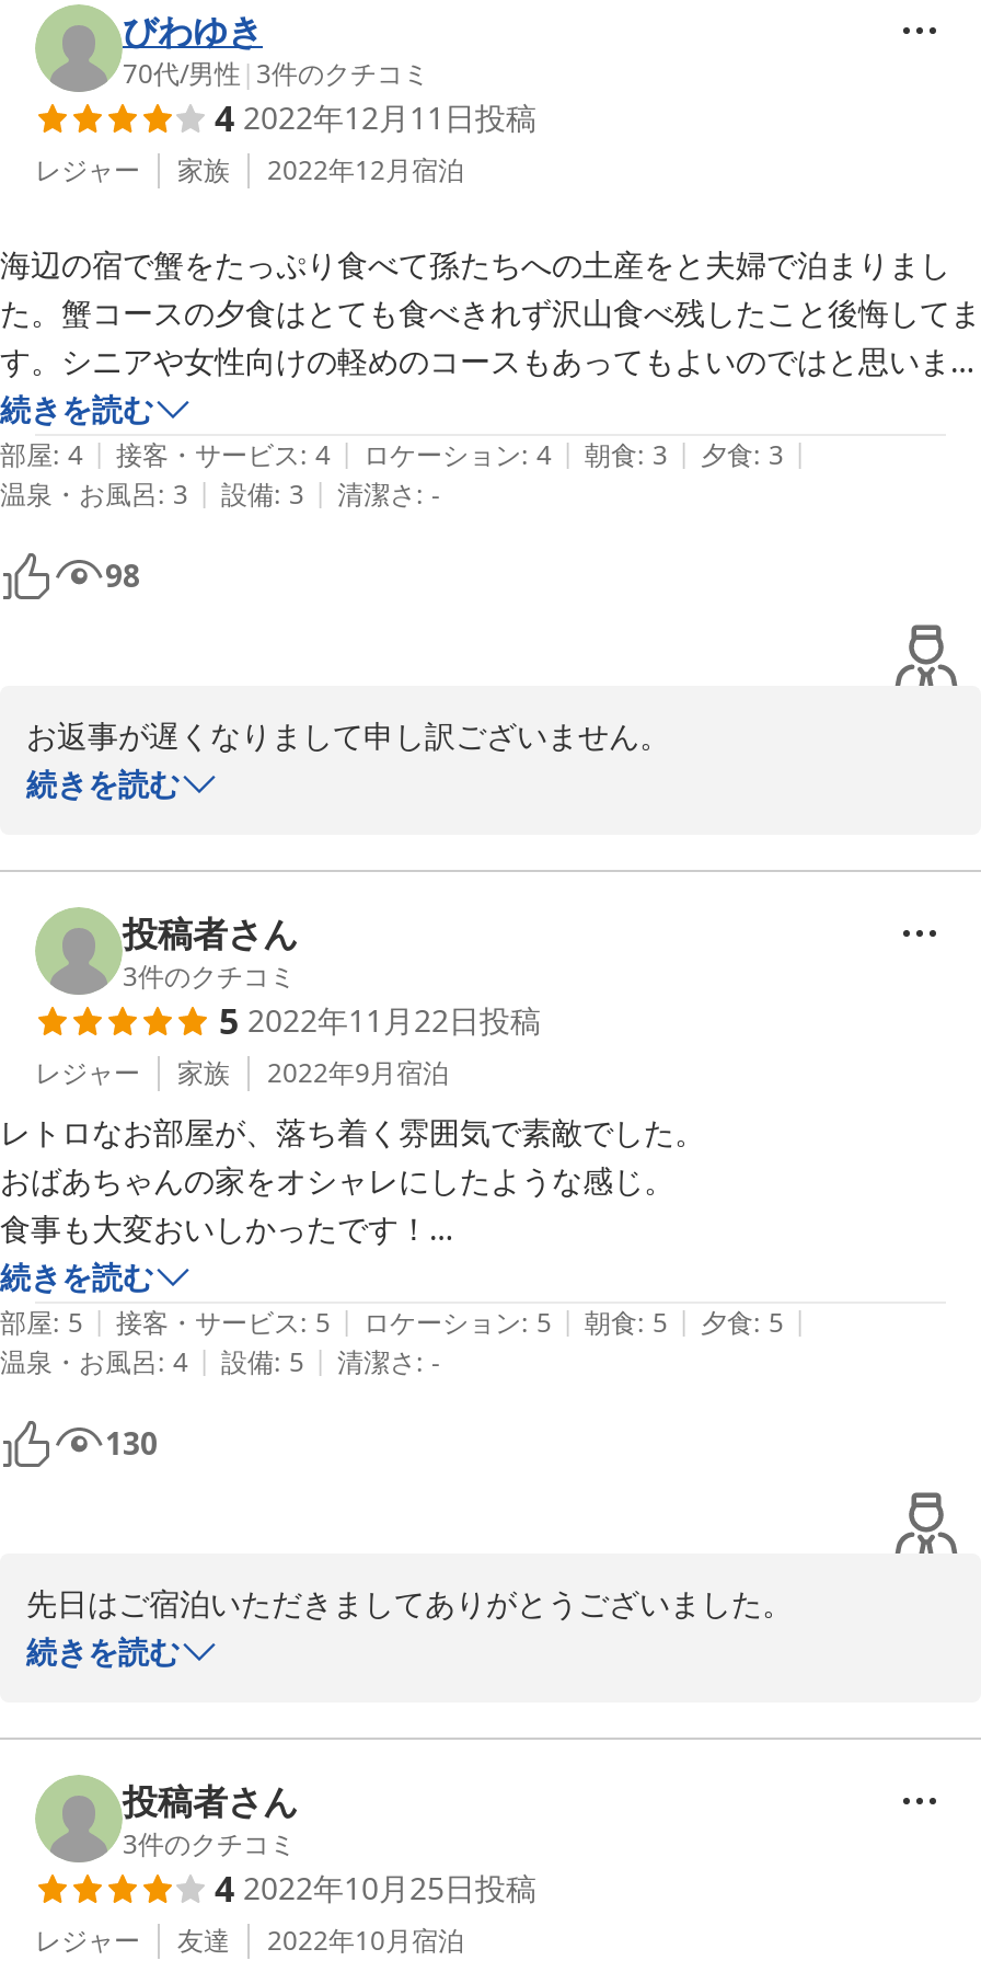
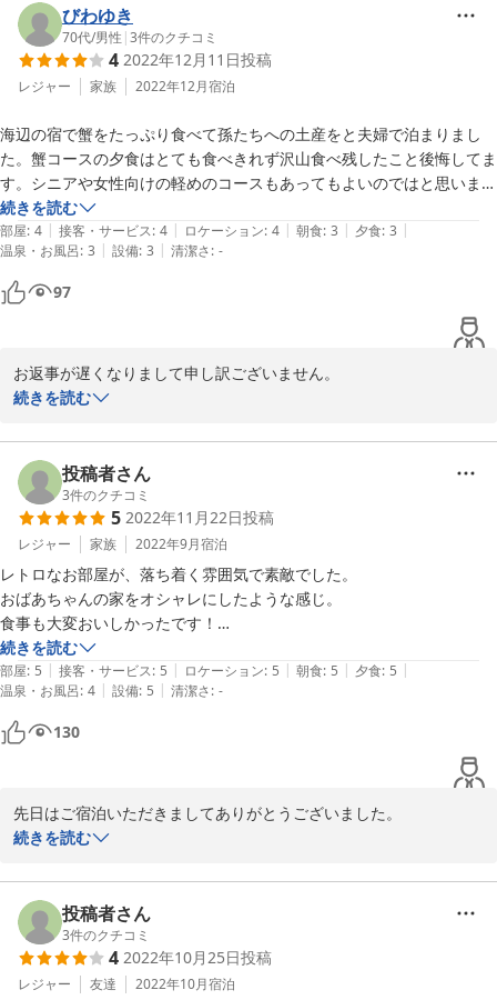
[105,554,140,596] 98 -> [53,281,71,302] 97

